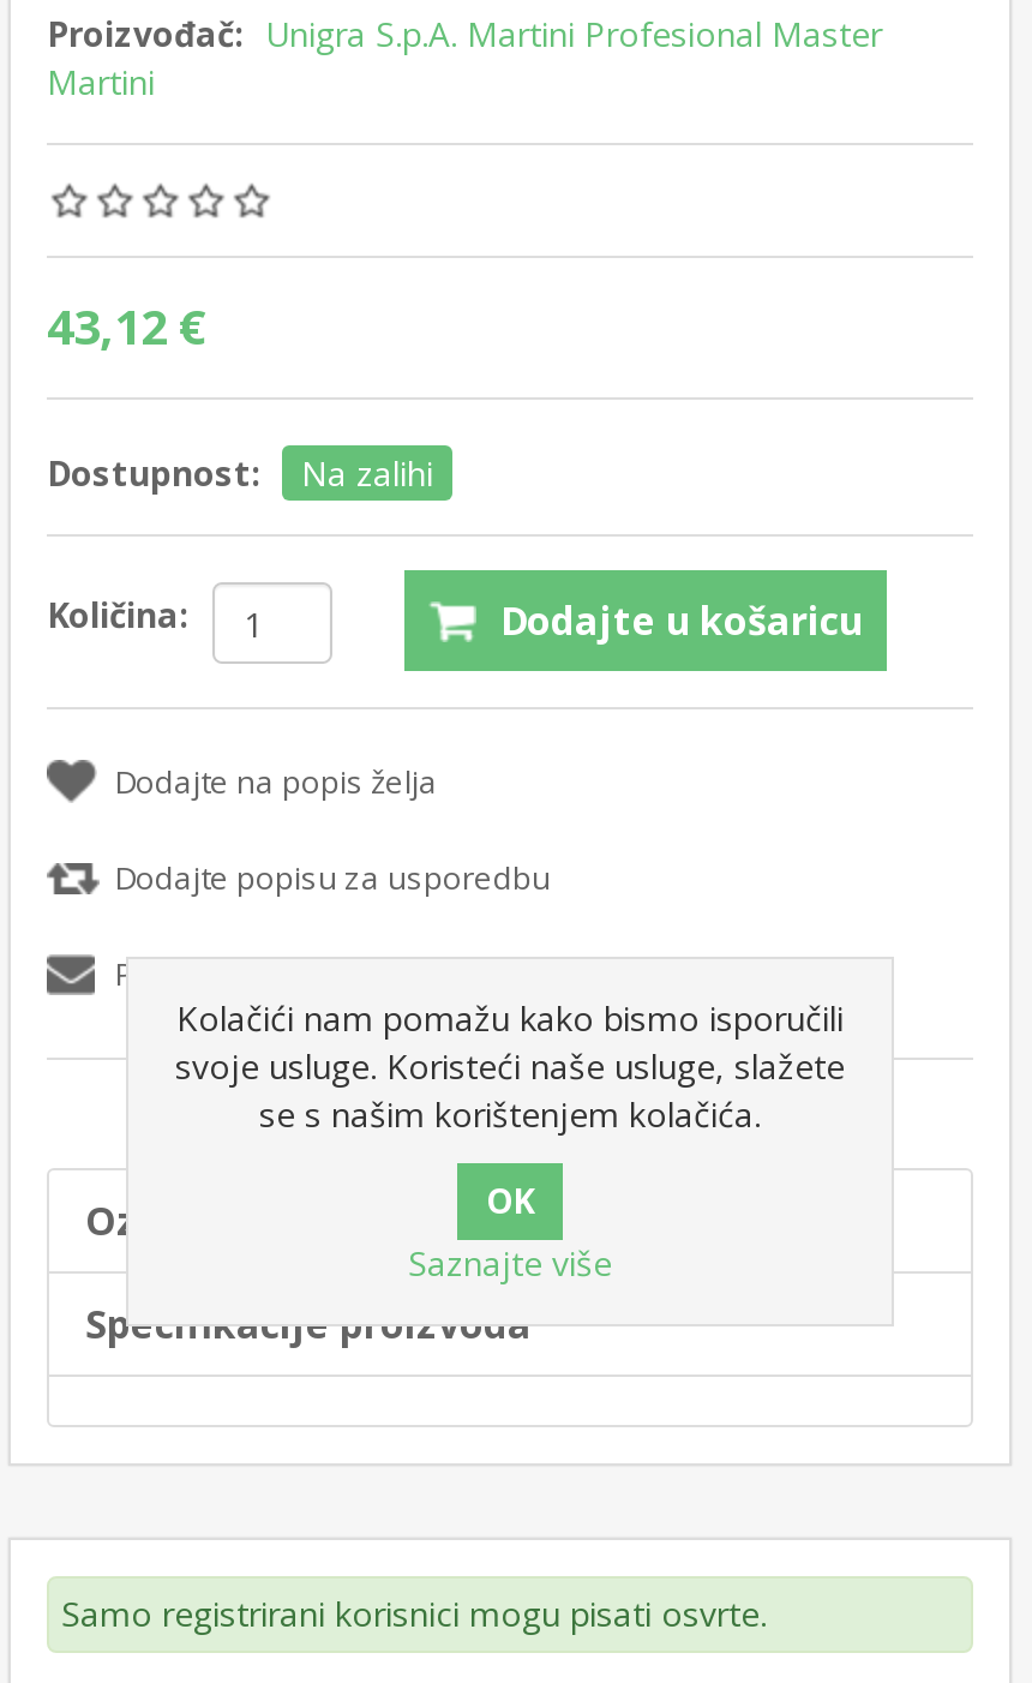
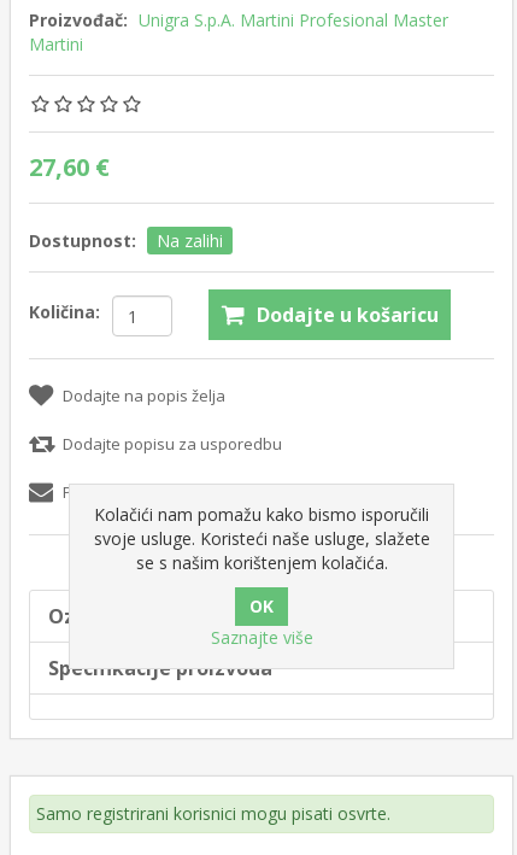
[47,294,208,359] 43,12 € -> [29,151,110,183] 27,60 €

